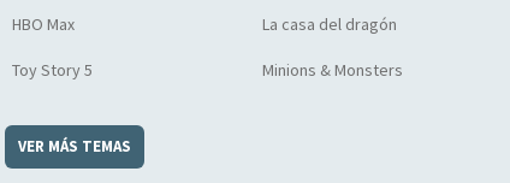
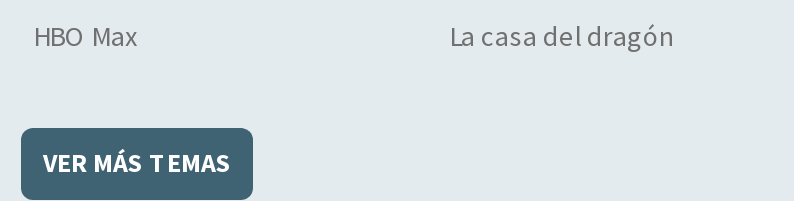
[12,59,403,81] Toy Story 5 | Minions & Monsters -> none

